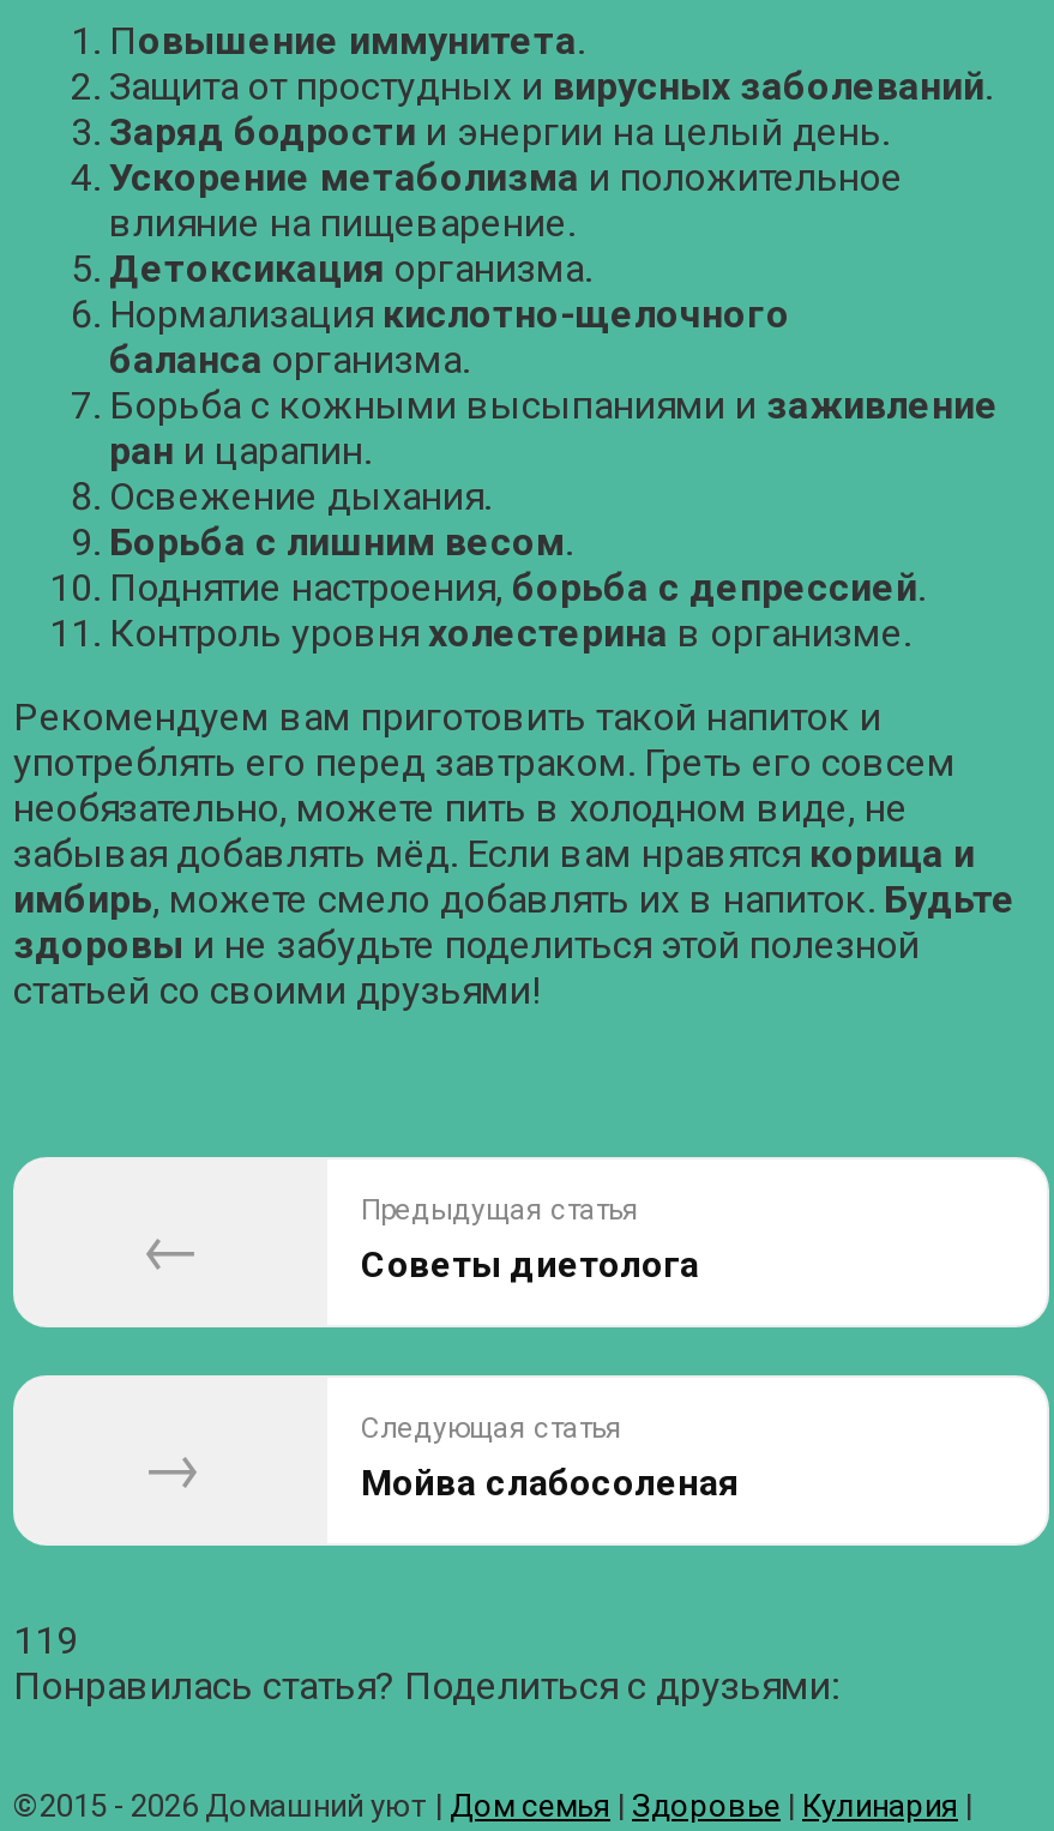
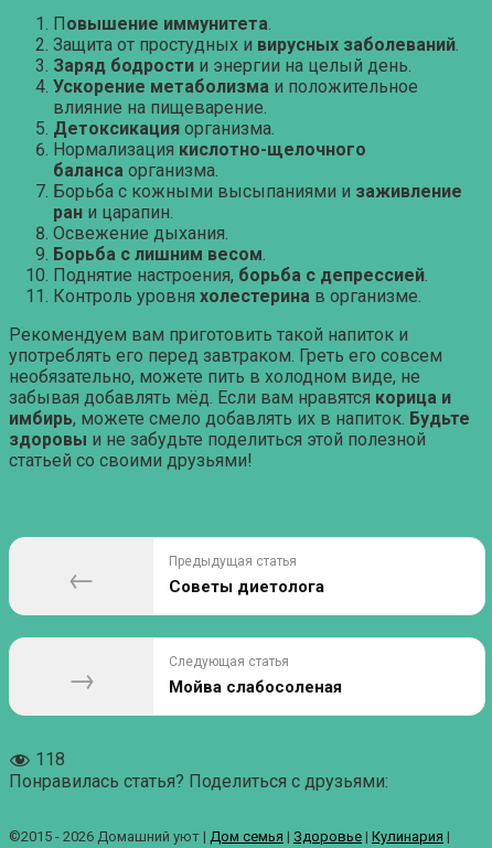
[13,1617,78,1662] 119 -> [35,748,65,769] 118

